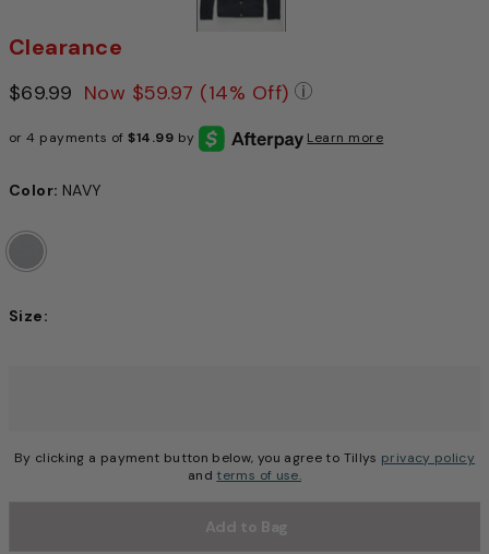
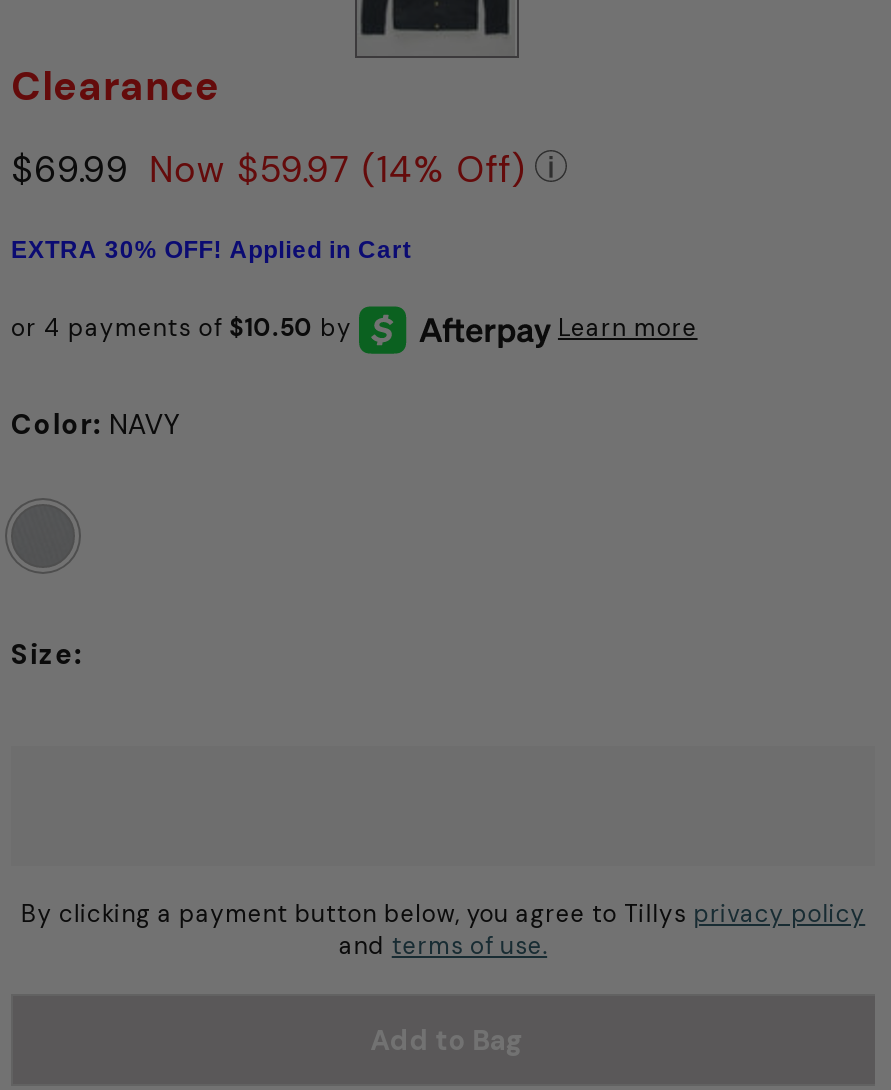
[9,129,199,146] or 4 payments of $14.99 by -> [11,236,412,344] EXTRA 30% OFF! Applied in Cart | or 4 payments of $10.50 by

